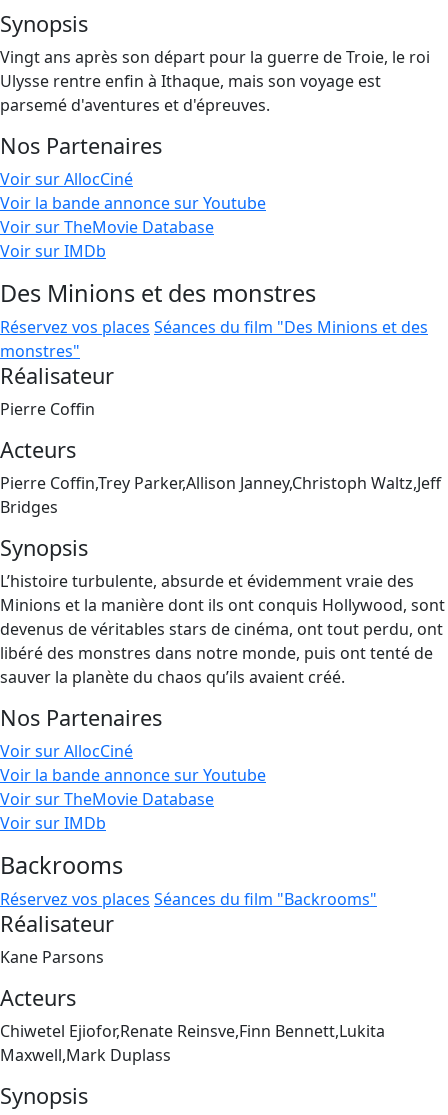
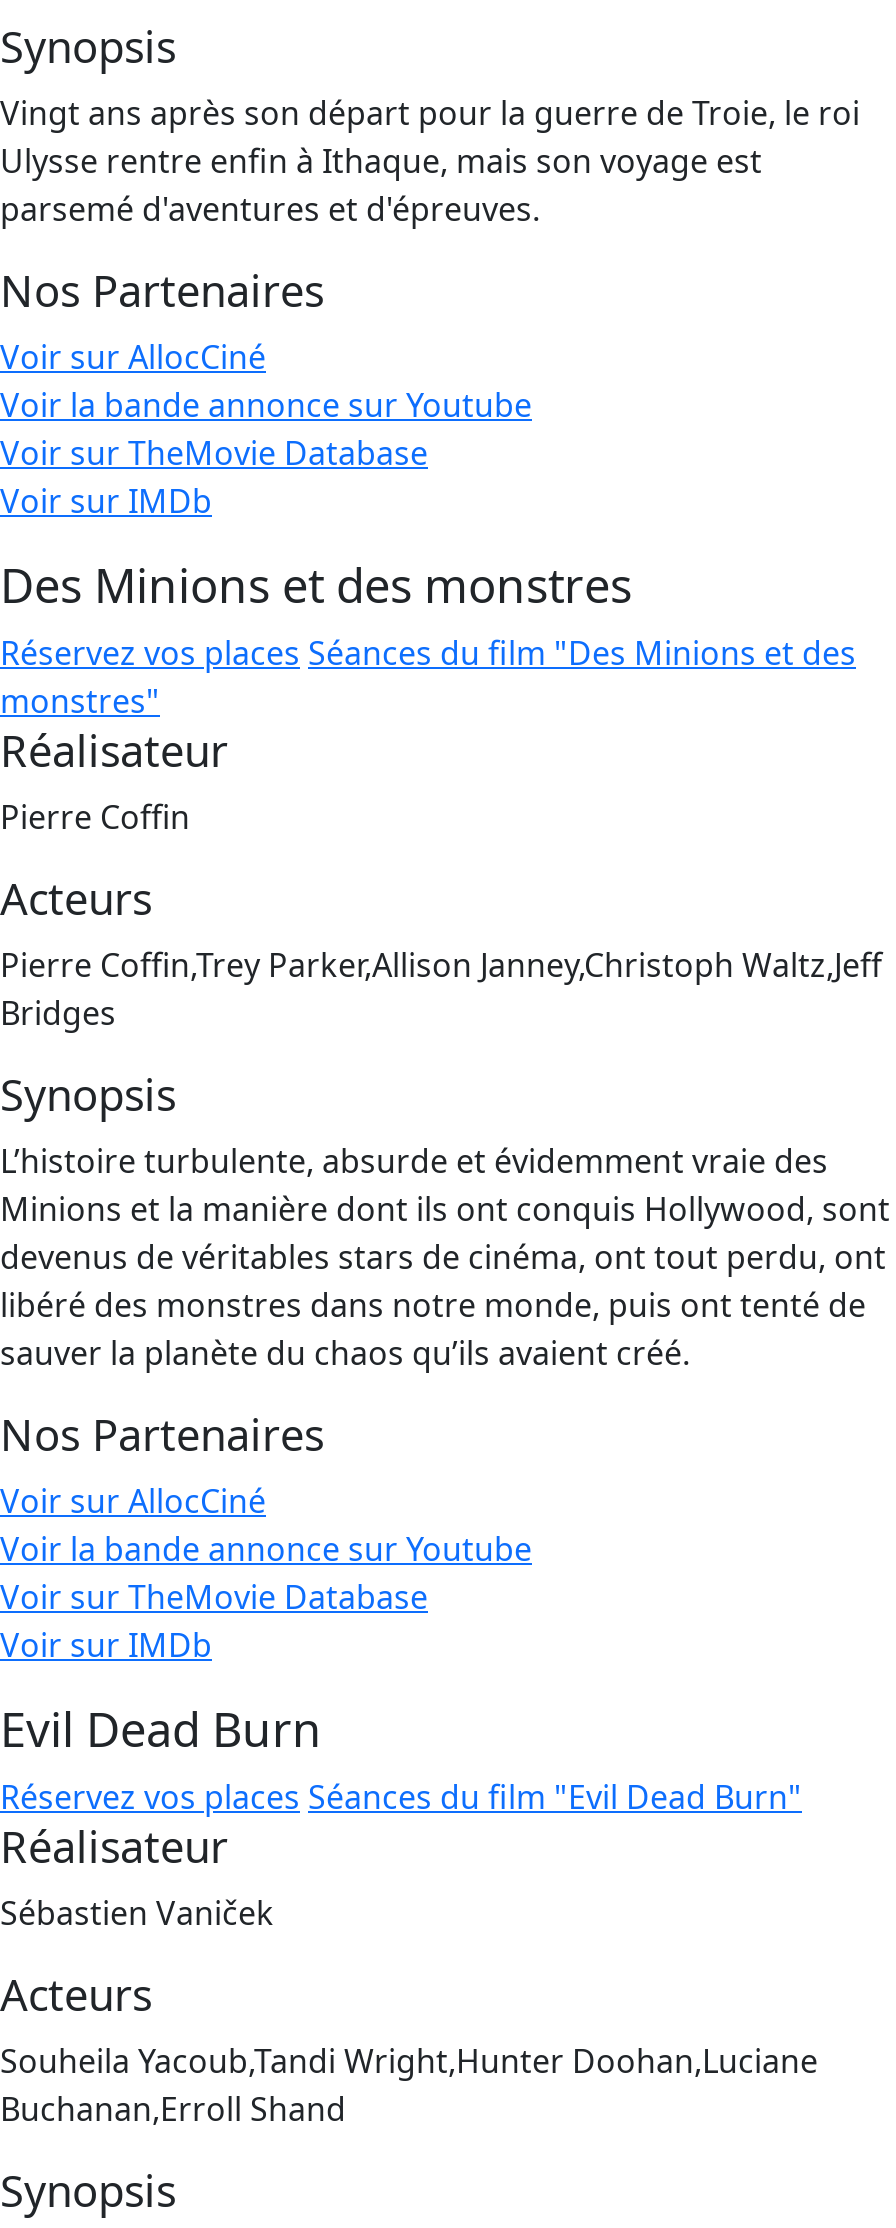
[0,849,377,910] Backrooms | Réservez vos places Séances du film "Backrooms" -> [0,1697,802,1819] Evil Dead Burn | Réservez vos places Séances du film "Evil Dead Burn"
[0,946,104,968] Kane Parsons -> [0,1891,274,1935] Sébastien Vaniček
[0,1020,385,1066] Chiwetel Ejiofor,Renate Reinsve,Finn Bennett,Lukita | Maxwell,Mark Duplass -> [0,2039,818,2131] Souheila Yacoub,Tandi Wright,Hunter Doohan,Luciane | Buchanan,Erroll Shand

